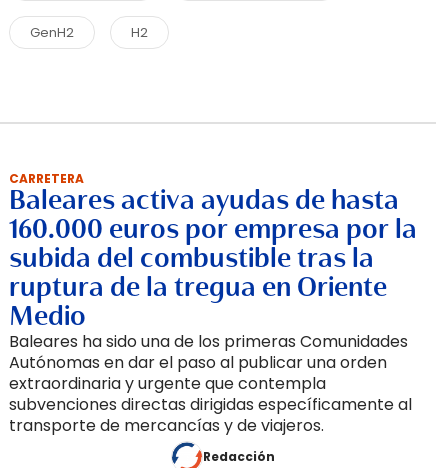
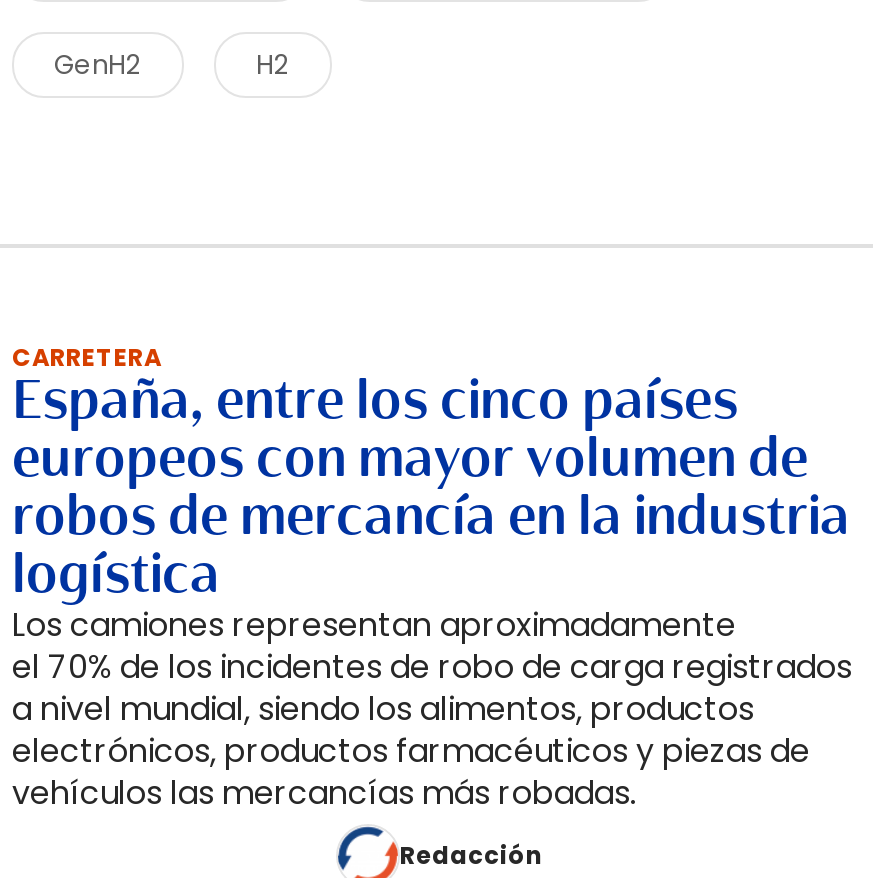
[9,183,417,437] Baleares activa ayudas de hasta | 160.000 euros por empresa por la | subida del combustible tras la | ruptura de la tregua en Oriente | Medio | Baleares ha sido una de los primeras Comunidades | Autónomas en dar el paso al publicar una orden | extraordinaria y urgente que contempla | subvenciones directas dirigidas específicamente al | transporte de mercancías y de viajeros. -> [12,366,852,816] España, entre los cinco países | europeos con mayor volumen de | robos de mercancía en la industria | logística | Los camiones representan aproximadamente | el 70% de los incidentes de robo de carga registrados | a nivel mundial, siendo los alimentos, productos | electrónicos, productos farmacéuticos y piezas de | vehículos las mercancías más robadas.

